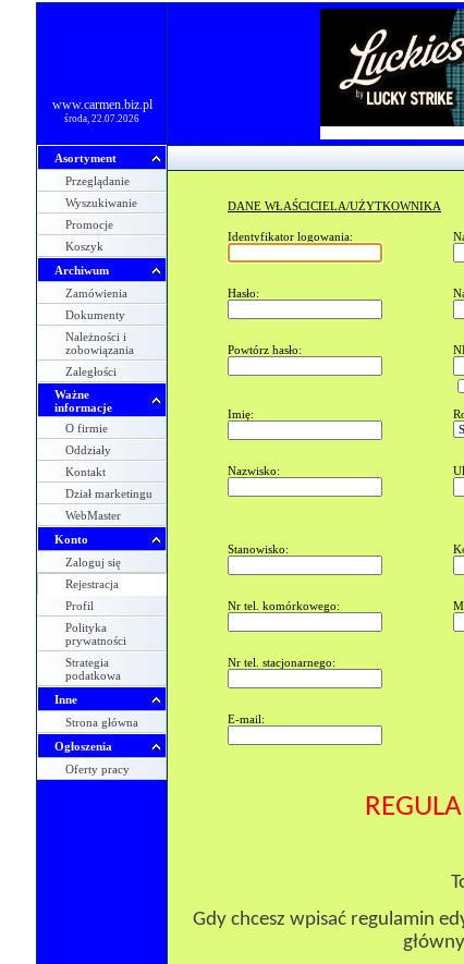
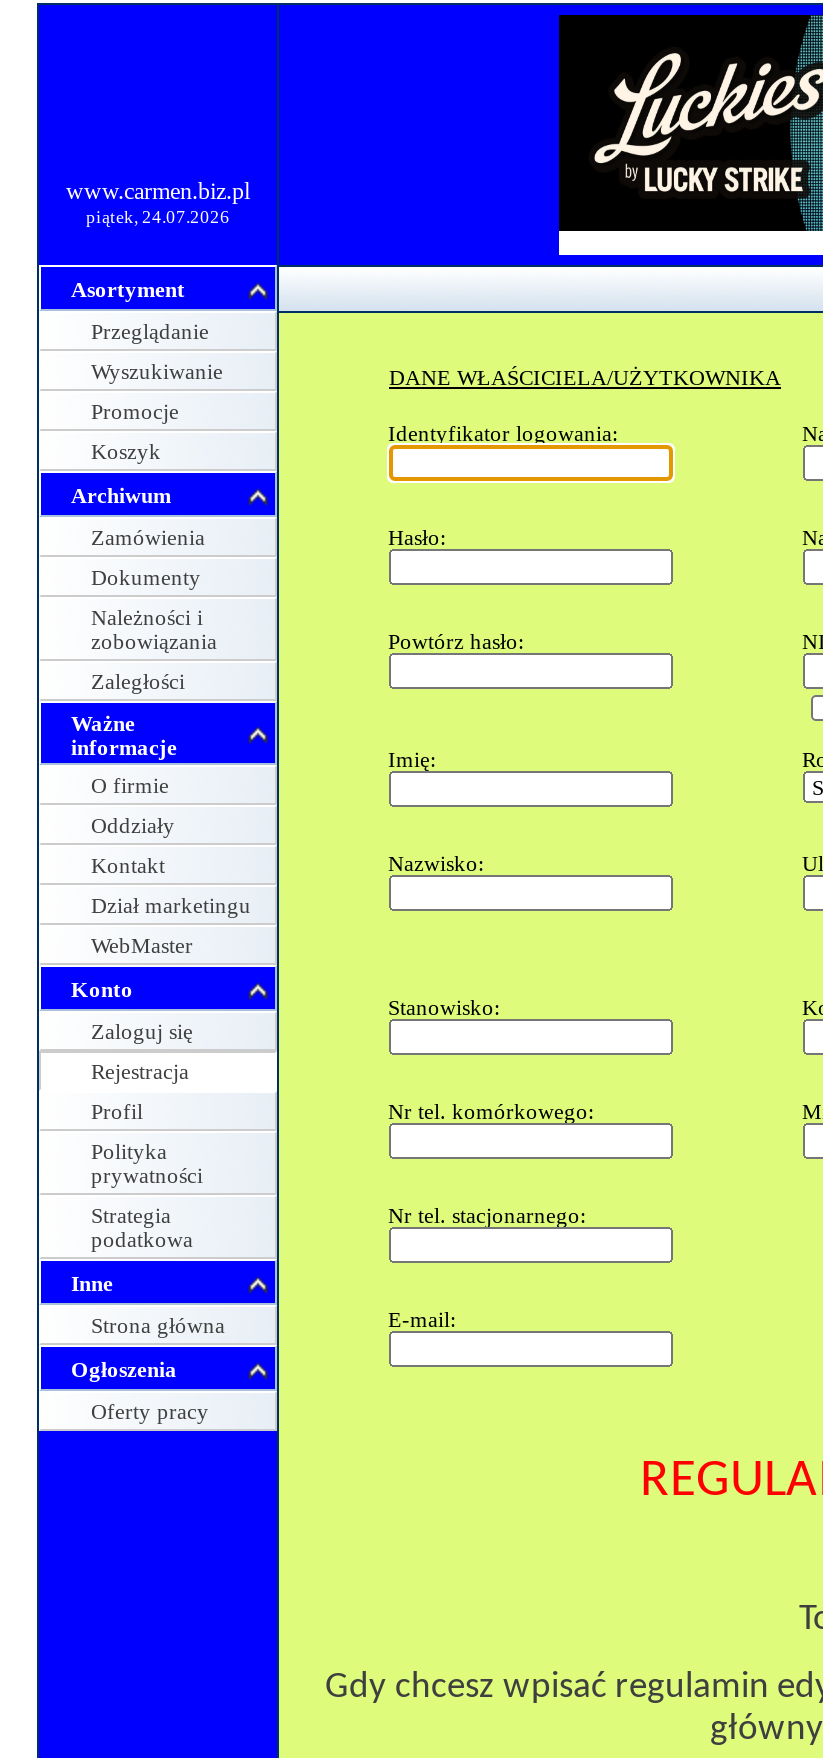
[64,113,139,124] środa, 22.07.2026 -> [86,207,230,227] piątek, 24.07.2026

